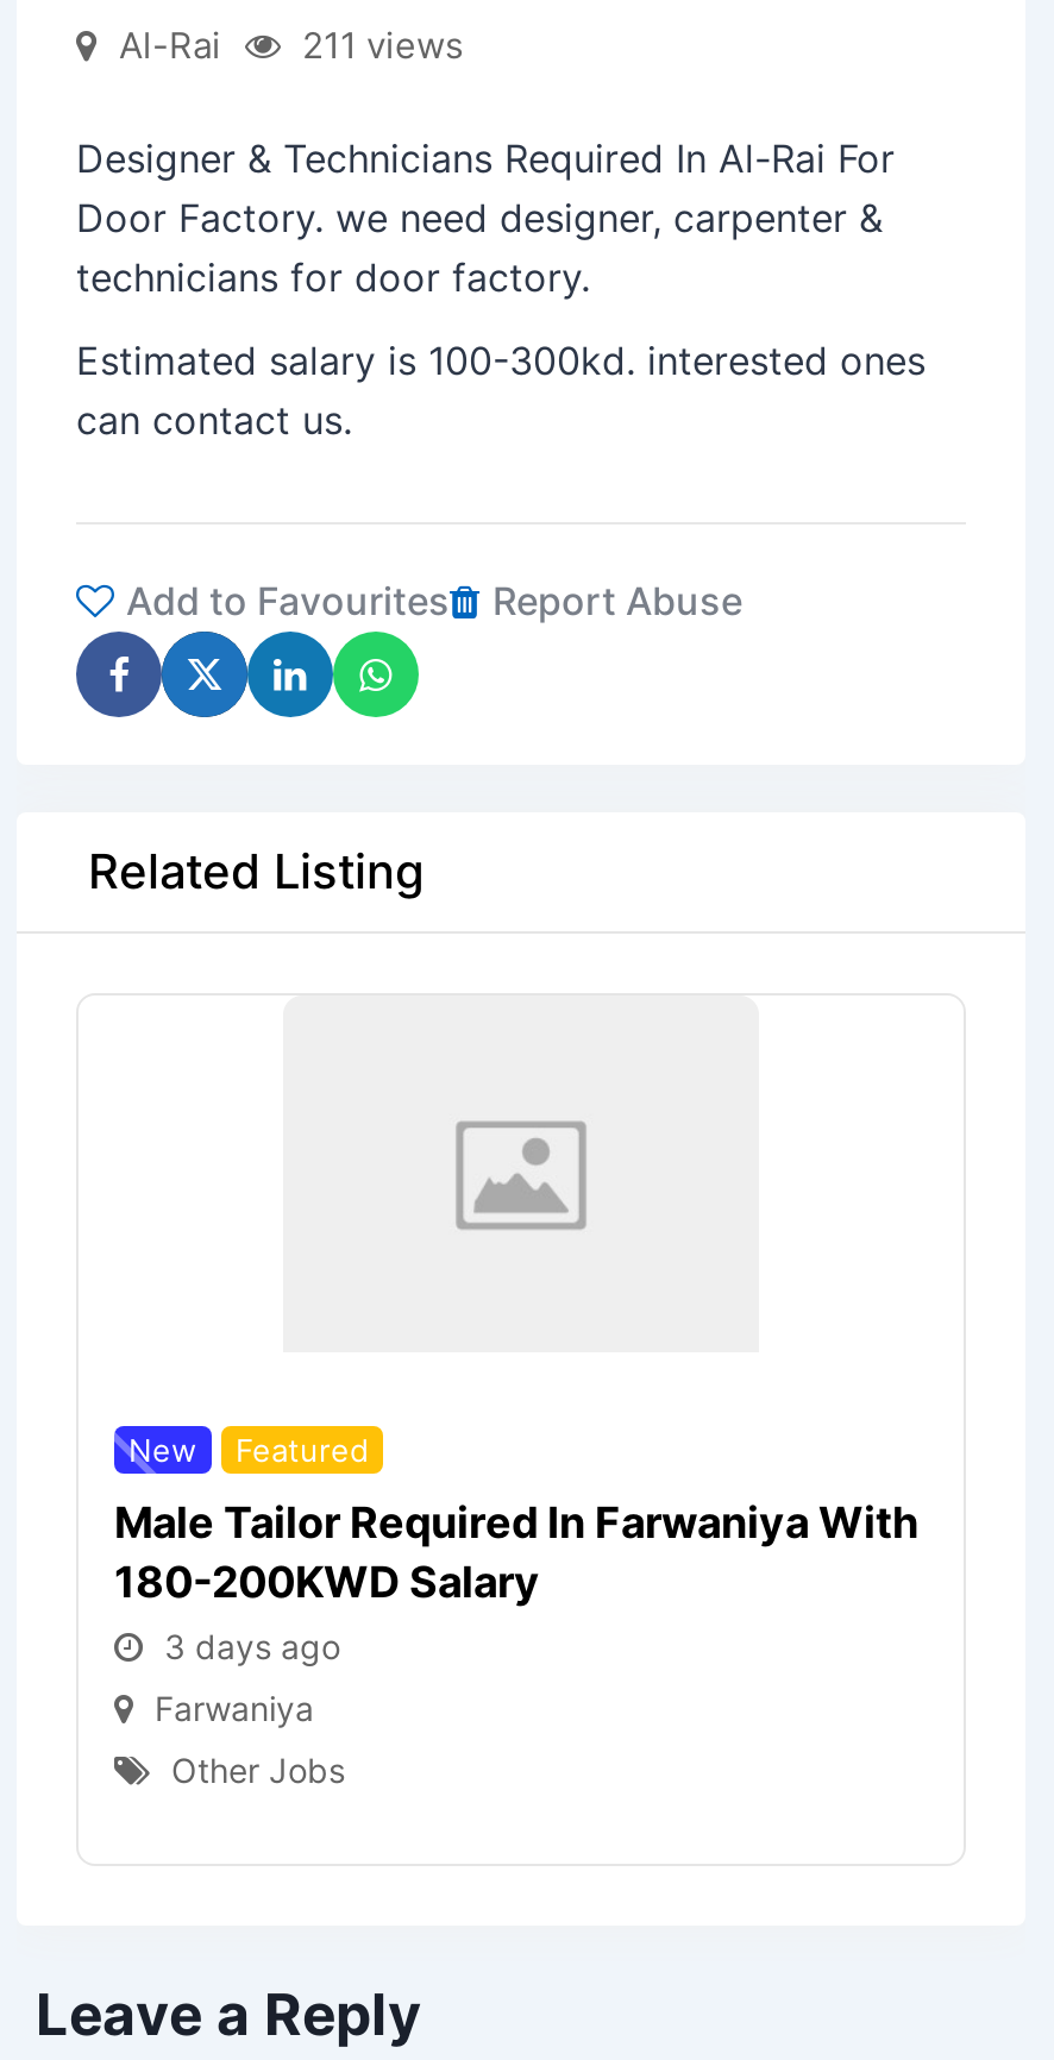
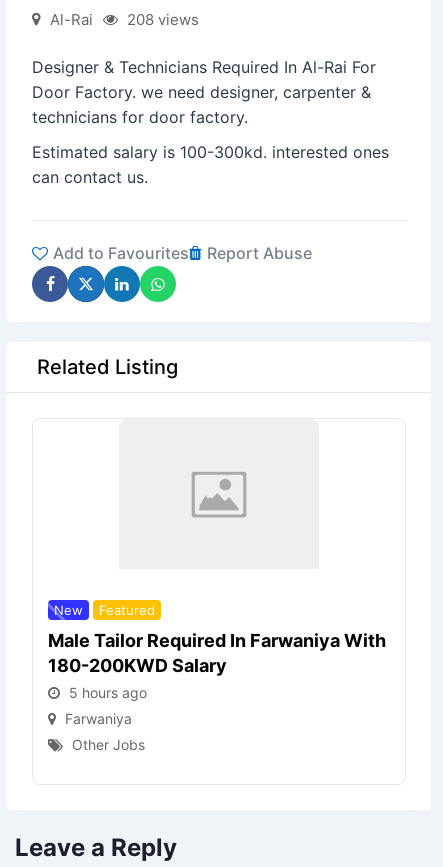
[119,23,464,68] Al-Rai 211 views -> [50,10,199,29] Al-Rai 208 views
[164,1626,340,1666] 3 days ago -> [69,684,147,701] 5 hours ago

